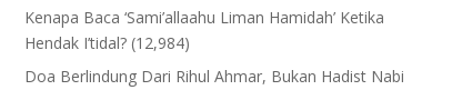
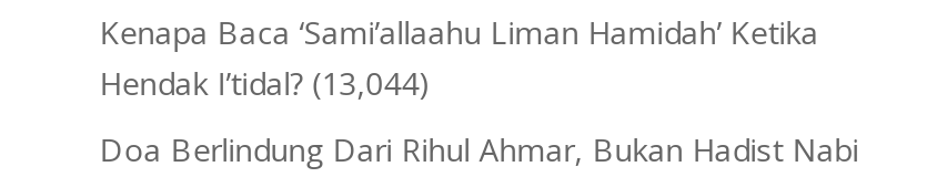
[24,32,190,54] Hendak I’tidal? (12,984) -> [99,62,430,104] Hendak I’tidal? (13,044)

